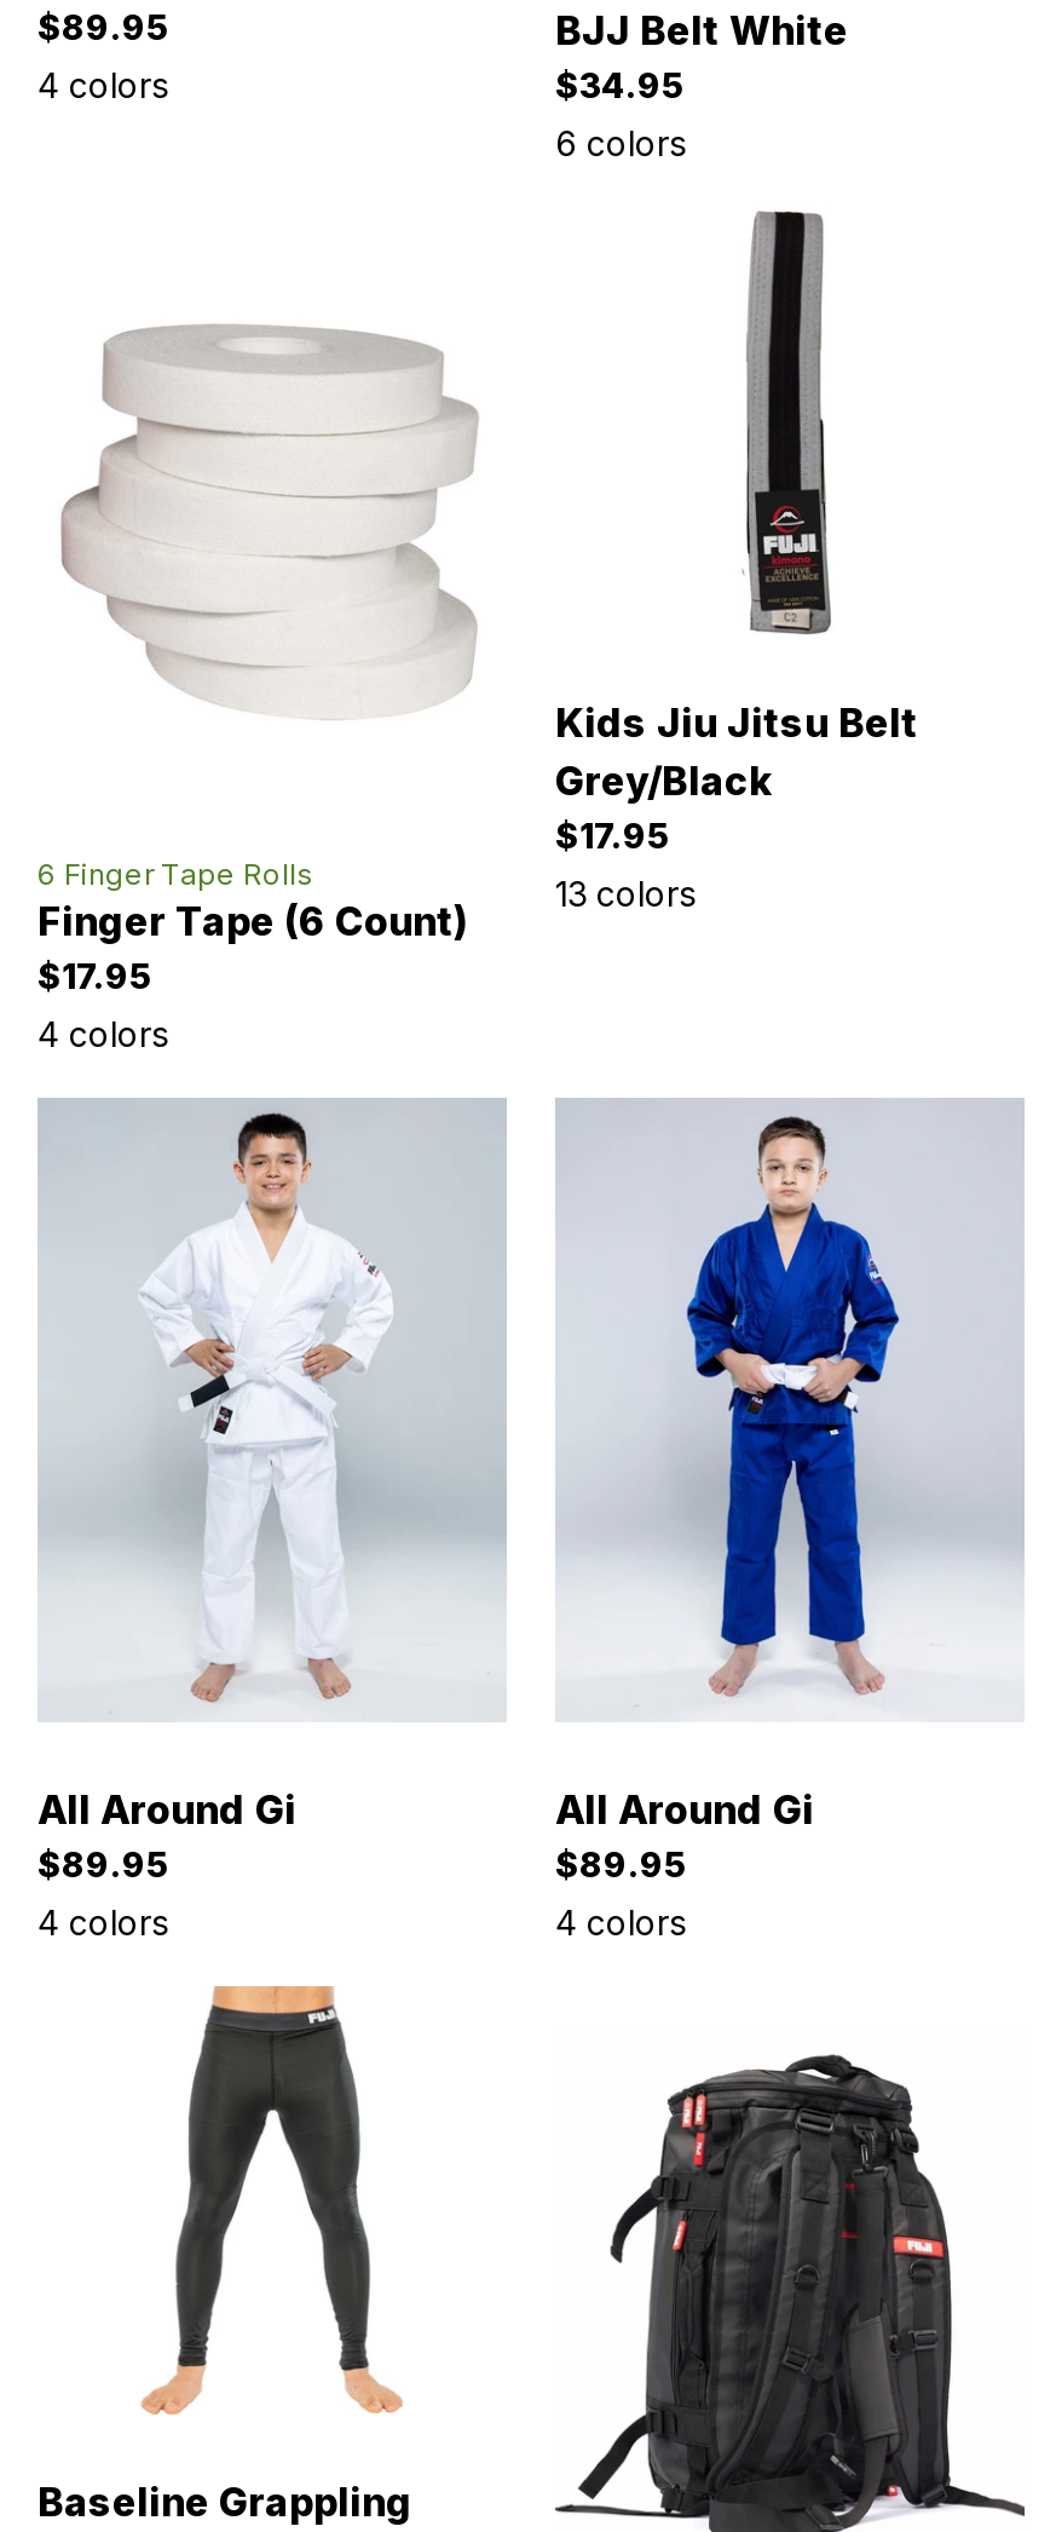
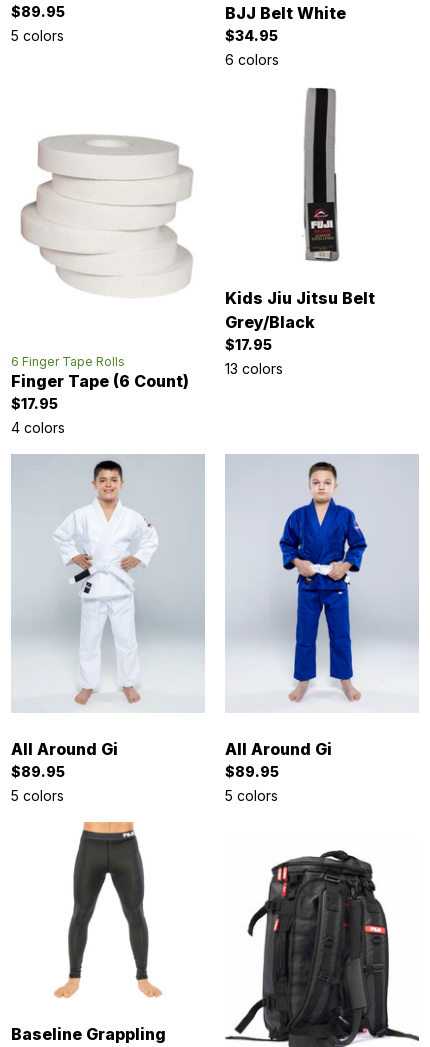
[37,65,168,106] 4 colors -> [11,27,64,44] 5 colors
[37,1902,168,1943] 4 colors -> [11,787,64,804] 5 colors
[555,1902,686,1943] 4 colors -> [225,787,278,804] 5 colors

